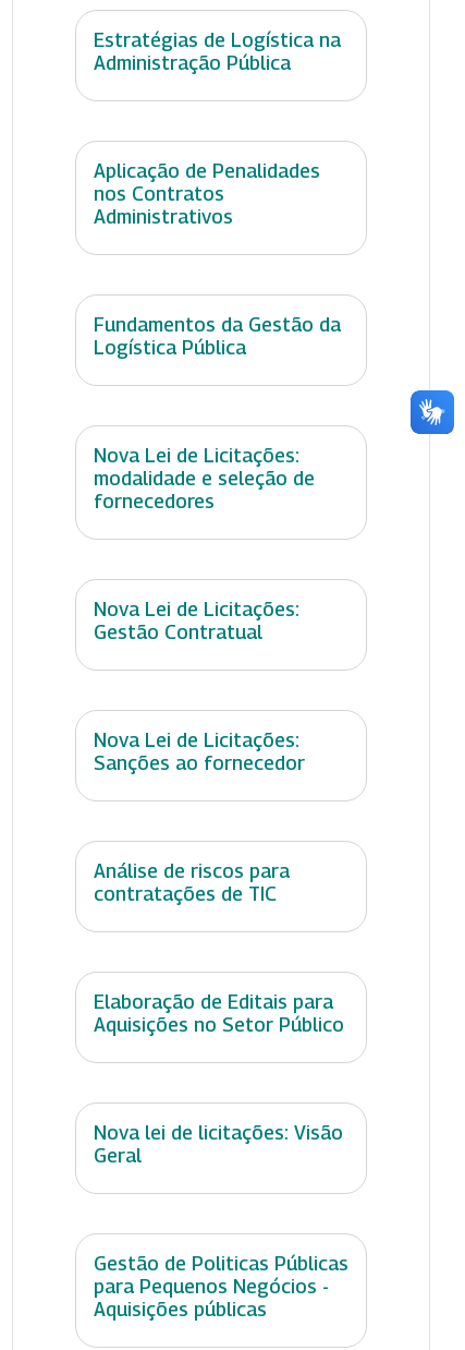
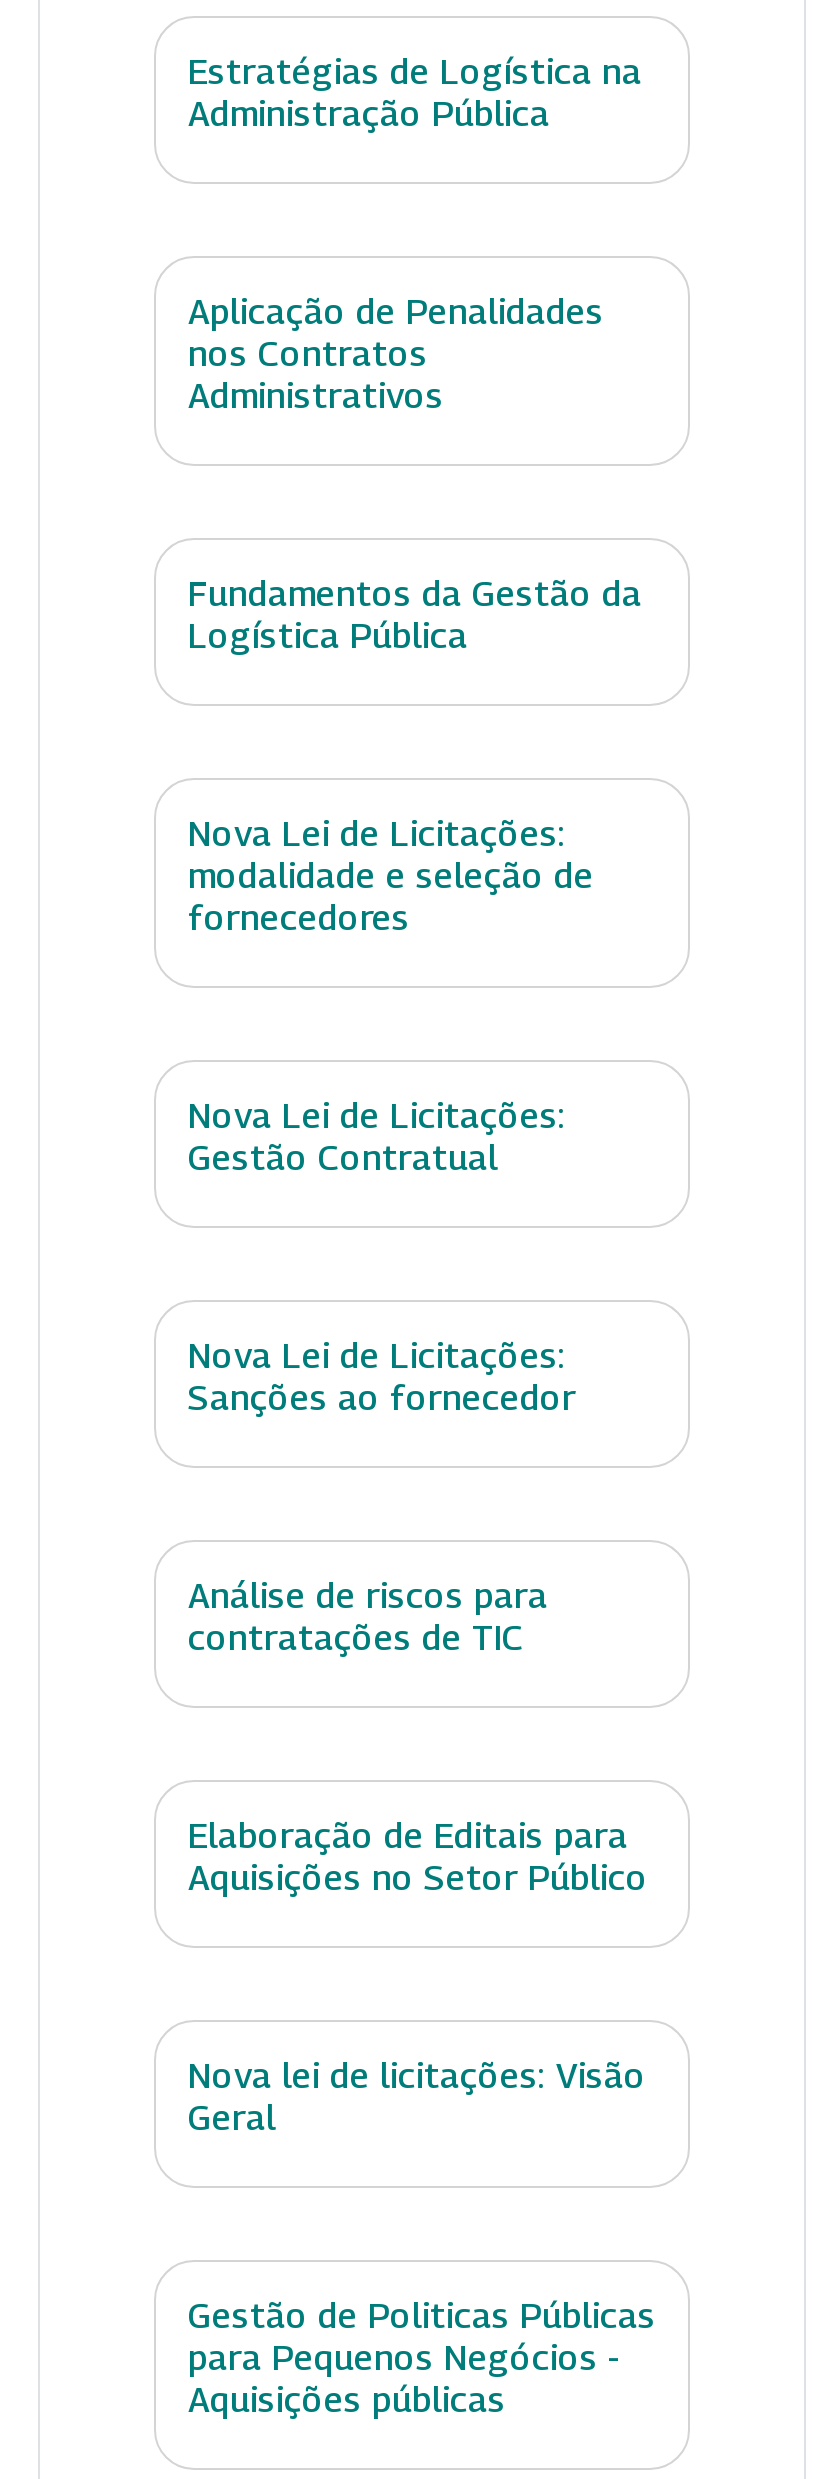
[409,389,455,435] [image] -> none

